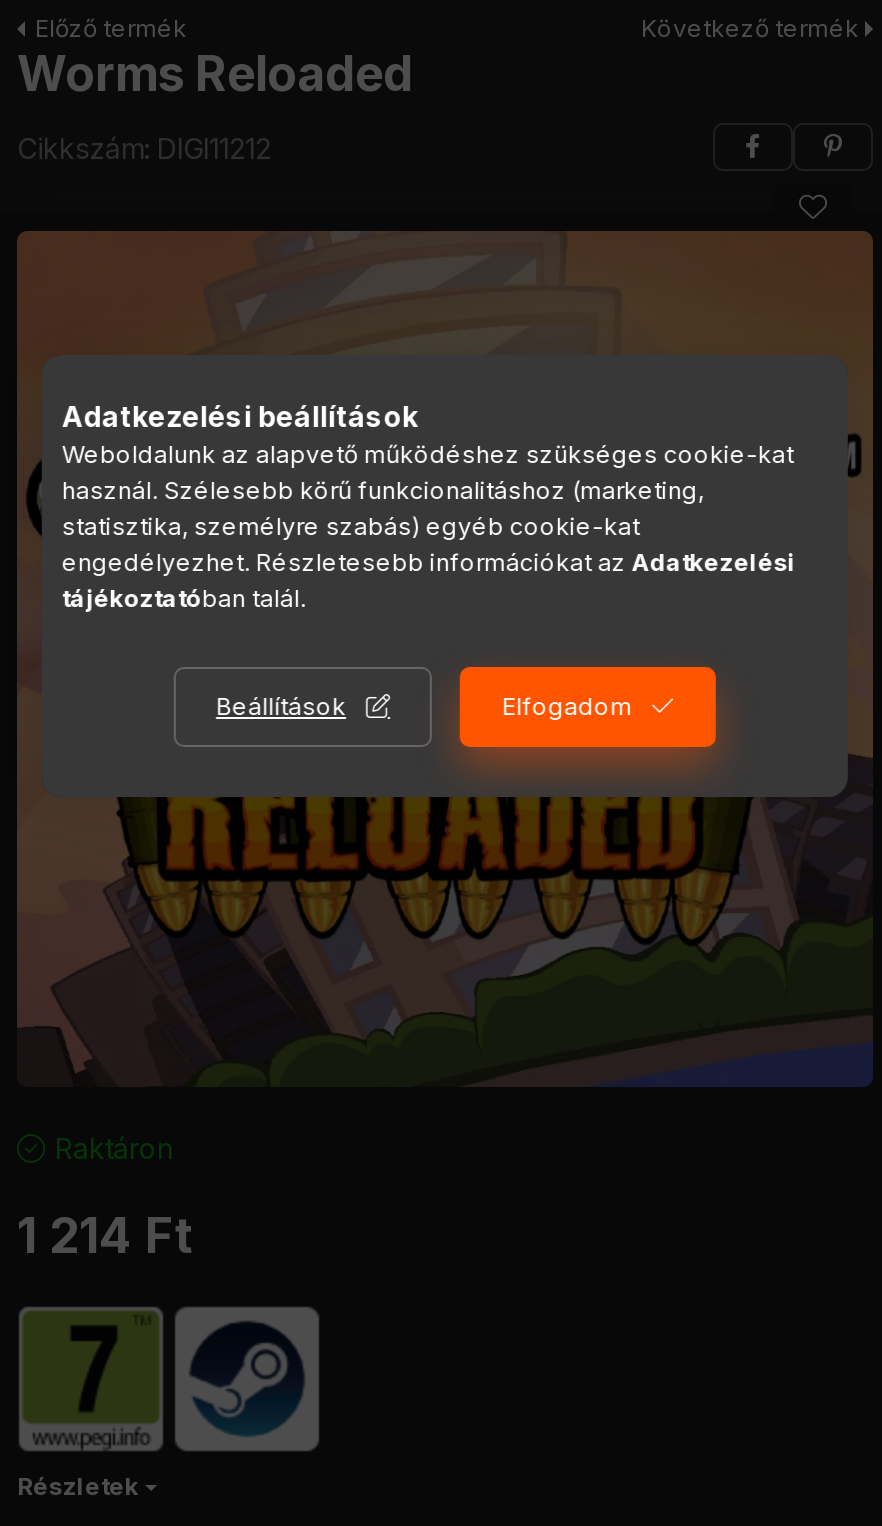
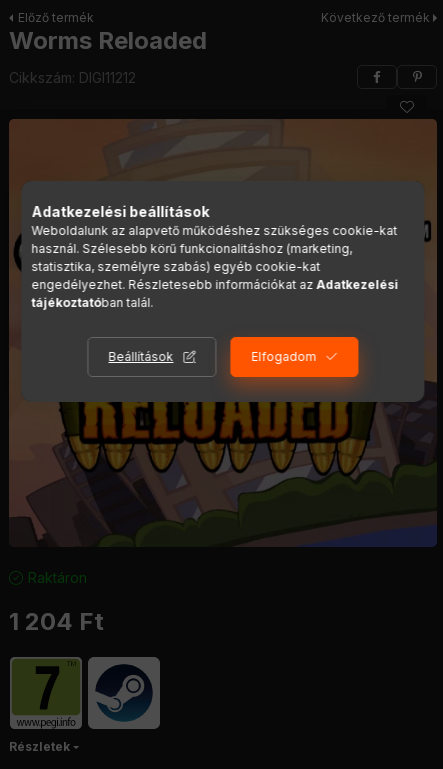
[17,1207,195,1265] 1 214 Ft -> [9,607,104,636] 1 204 Ft

